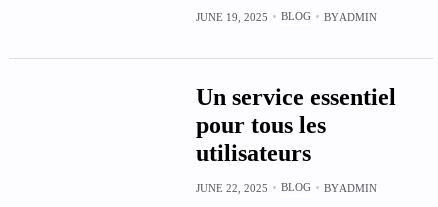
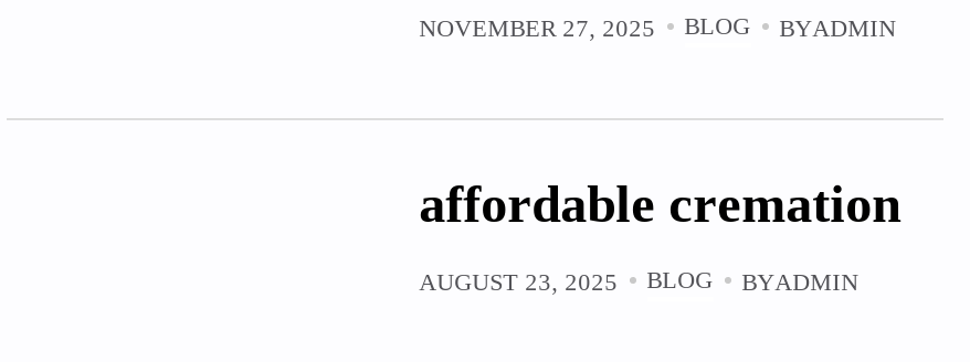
[196,9,377,22] JUNE 19, 2025 BLOG BYADMIN -> [419,11,896,40] NOVEMBER 27, 2025 BLOG BYADMIN
[196,83,396,165] Un service essentiel | pour tous les | utilisateurs -> [419,174,901,232] affordable cremation
[196,180,377,193] JUNE 22, 2025 BLOG BYADMIN -> [419,265,859,294] AUGUST 23, 2025 BLOG BYADMIN

